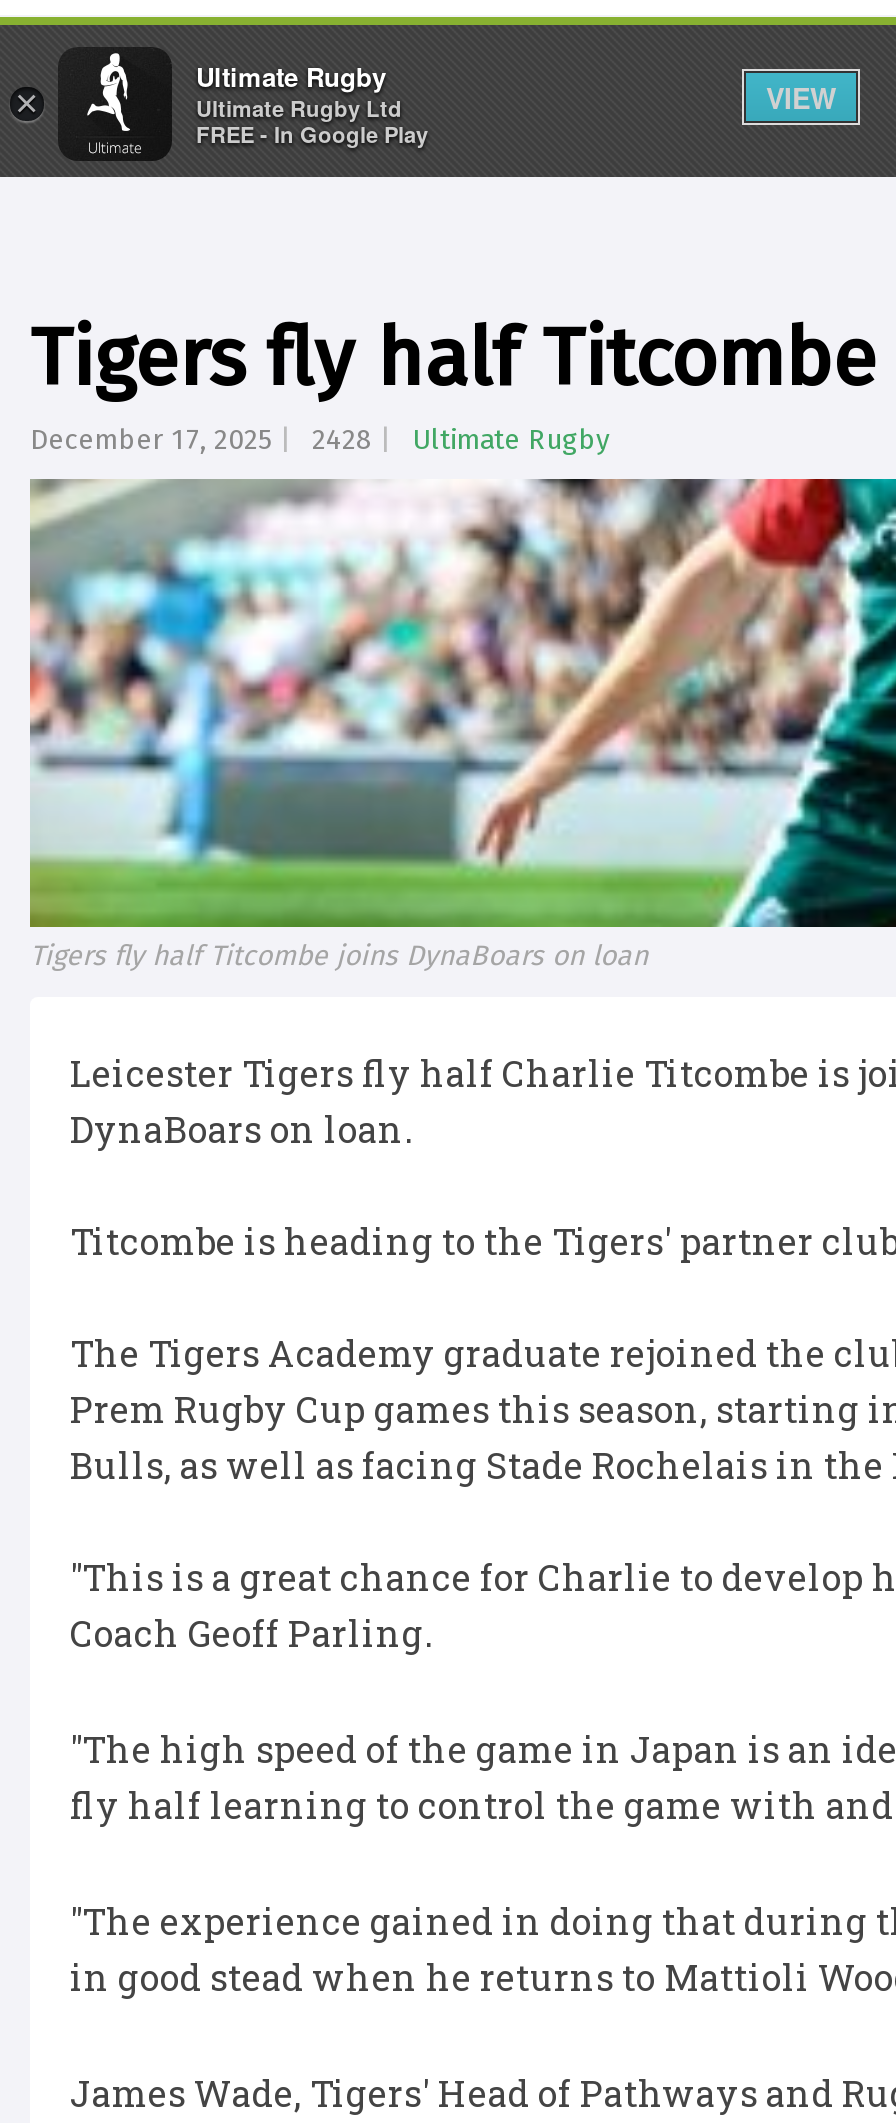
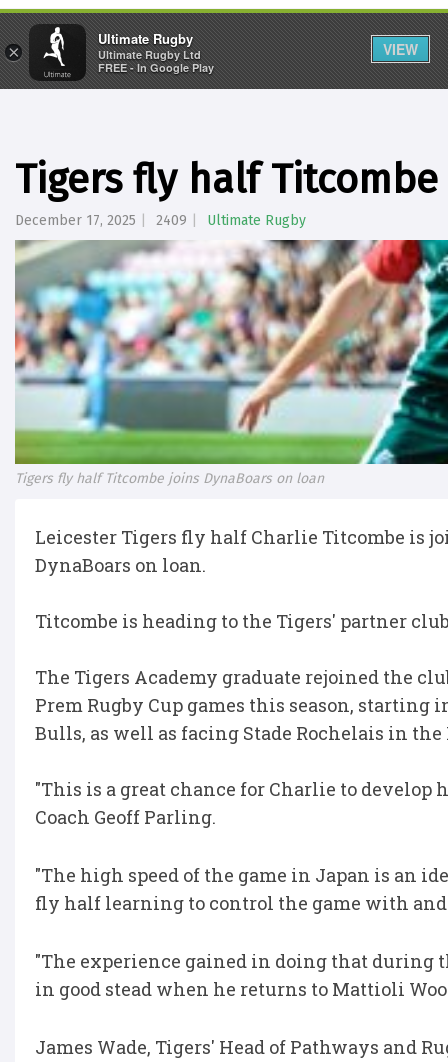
[30,423,610,457] December 17, 2025 2428 Ultimate Rugby -> [15,212,306,229] December 17, 2025 2409 Ultimate Rugby

